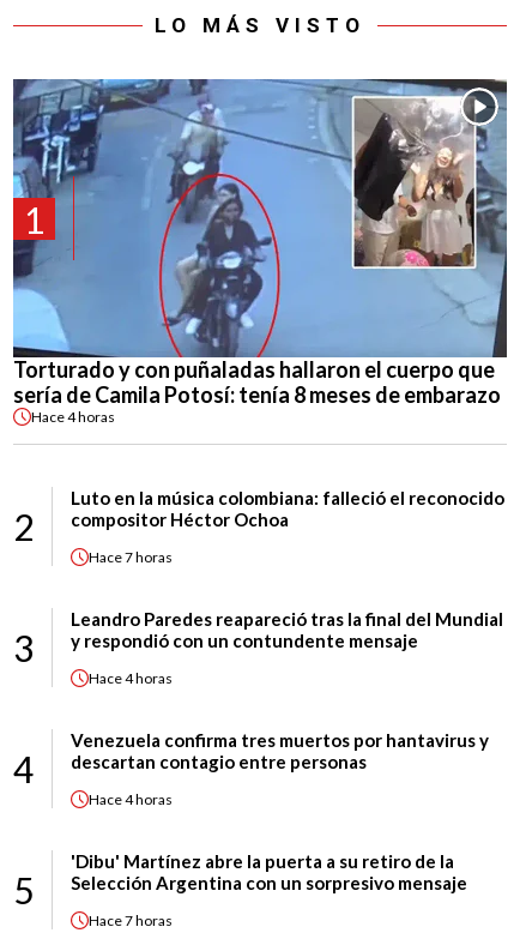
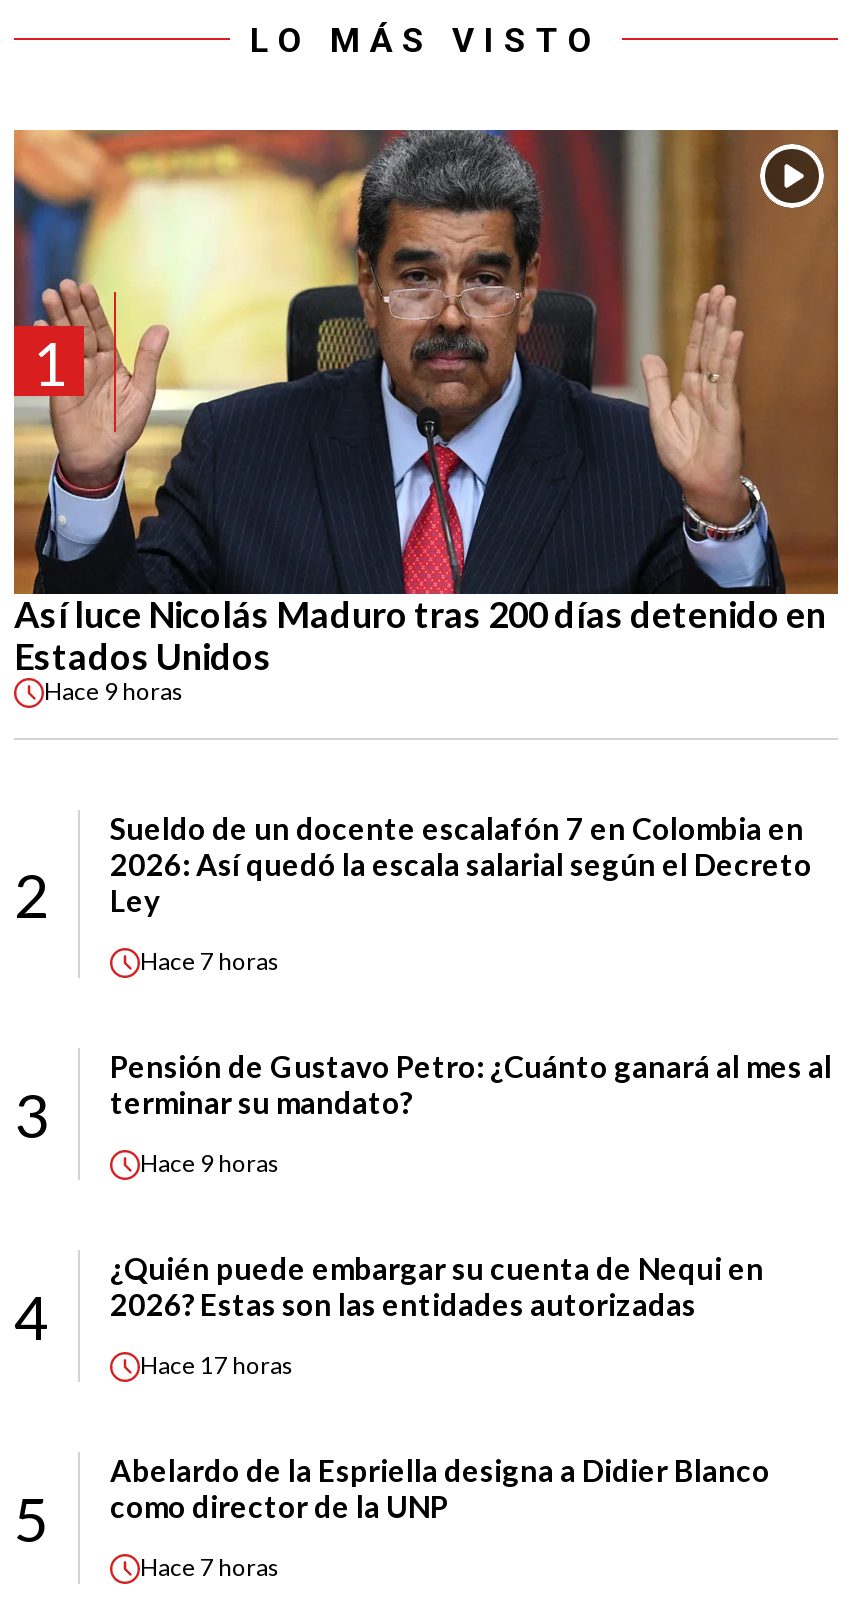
[12,78,508,425] [image] | Torturado y con puñaladas hallaron el cuerpo que | sería de Camila Potosí: tenía 8 meses de embarazo | Hace 4 horas -> [12,127,840,706] [image] | Así luce Nicolás Maduro tras 200 días detenido en | Estados Unidos | Hace 9 horas
[71,487,504,530] Luto en la música colombiana: falleció el reconocido | compositor Héctor Ochoa -> [110,809,812,917] Sueldo de un docente escalafón 7 en Colombia en | 2026: Así quedó la escala salarial según el Decreto | Ley
[71,608,503,651] Leandro Paredes reapareció tras la final del Mundial | y respondió con un contundente mensaje -> [110,1047,832,1119] Pensión de Gustavo Petro: ¿Cuánto ganará al mes al | terminar su mandato?
[89,669,173,687] Hace 4 horas -> [140,1148,280,1178] Hace 9 horas
[71,729,489,772] Venezuela confirma tres muertos por hantavirus y | descartan contagio entre personas -> [110,1249,764,1321] ¿Quién puede embargar su cuenta de Nequi en | 2026? Estas son las entidades autorizadas
[89,790,173,808] Hace 4 horas -> [140,1350,294,1380] Hace 17 horas
[71,850,467,894] 'Dibu' Martínez abre la puerta a su retiro de la | Selección Argentina con un sorpresivo mensaje -> [110,1451,770,1523] Abelardo de la Espriella designa a Didier Blanco | como director de la UNP

